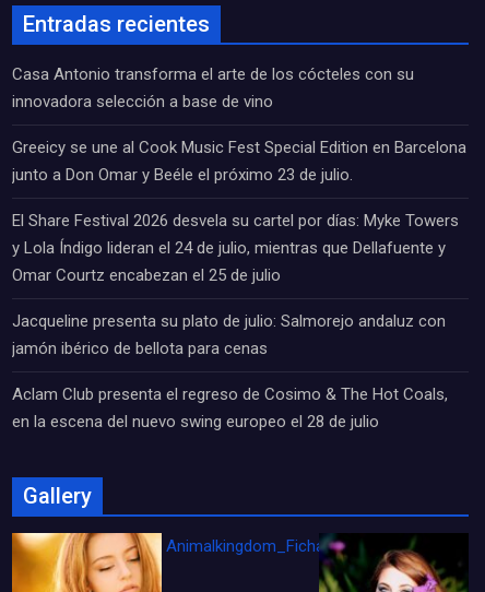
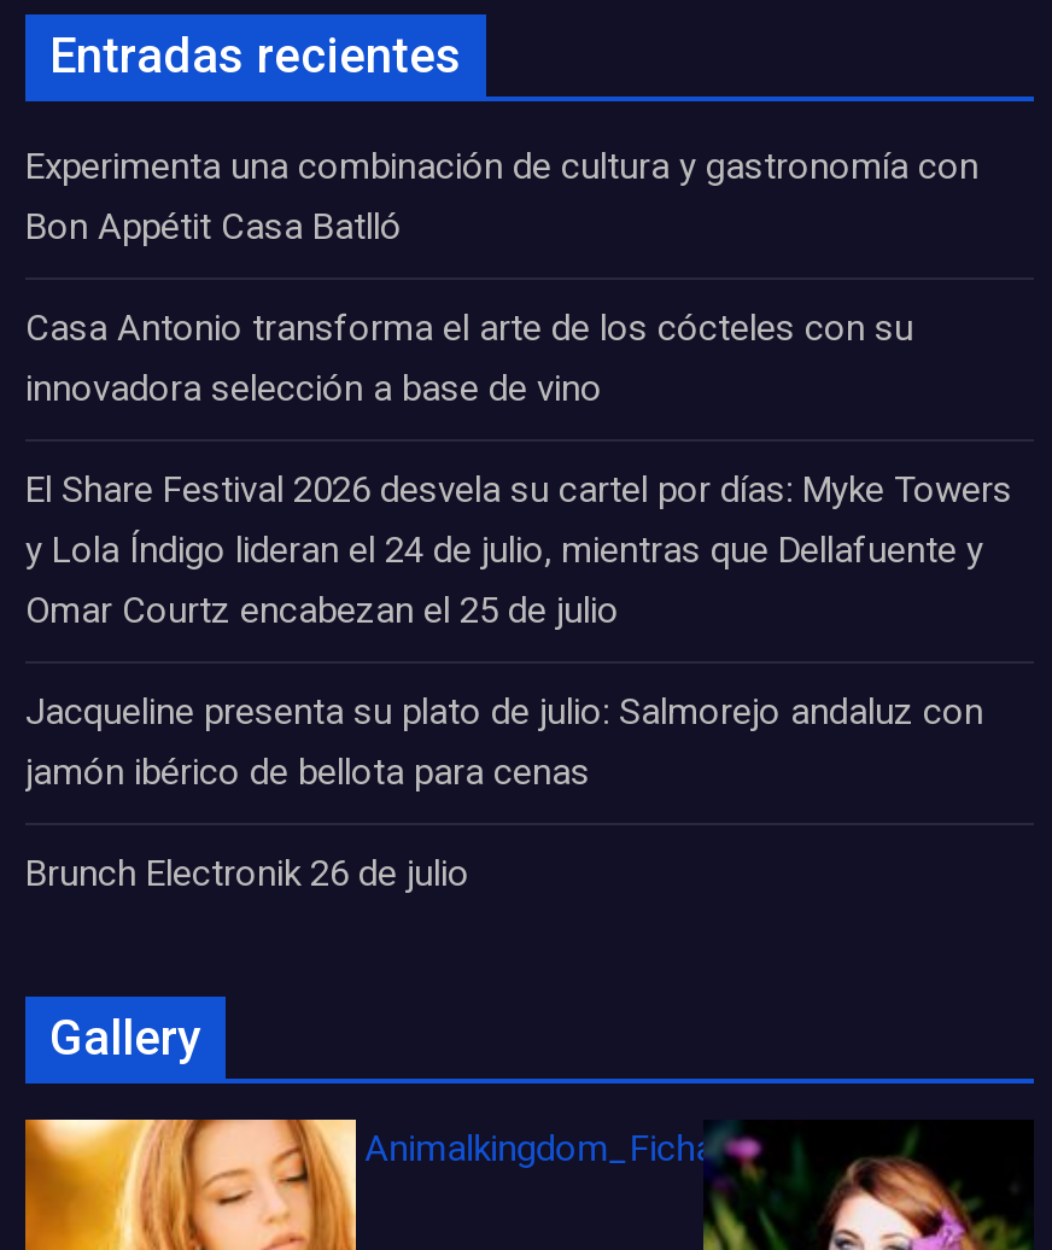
none -> [25,145,978,249] Experimenta una combinación de cultura y gastronomía con | Bon Appétit Casa Batlló
moved [12,64,414,111] -> [25,306,913,410]: Casa Antonio transforma el arte de los cócteles con su | innovadora selección a base de vino
[12,138,466,185] Greeicy se une al Cook Music Fest Special Edition en Barcelona | junto a Don Omar y Beéle el próximo 23 de julio. -> none
[12,384,448,431] Aclam Club presenta el regreso de Cosimo & The Hot Coals, | en la escena del nuevo swing europeo el 28 de julio -> [25,852,469,895] Brunch Electronik 26 de julio

